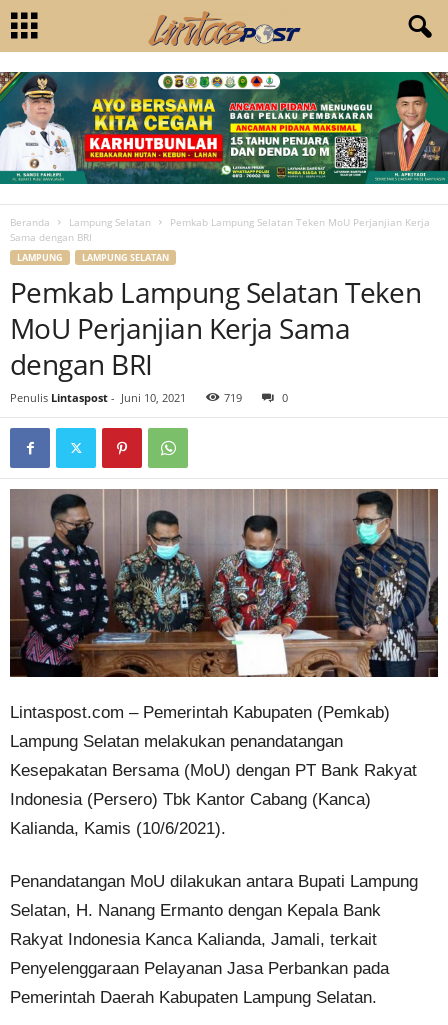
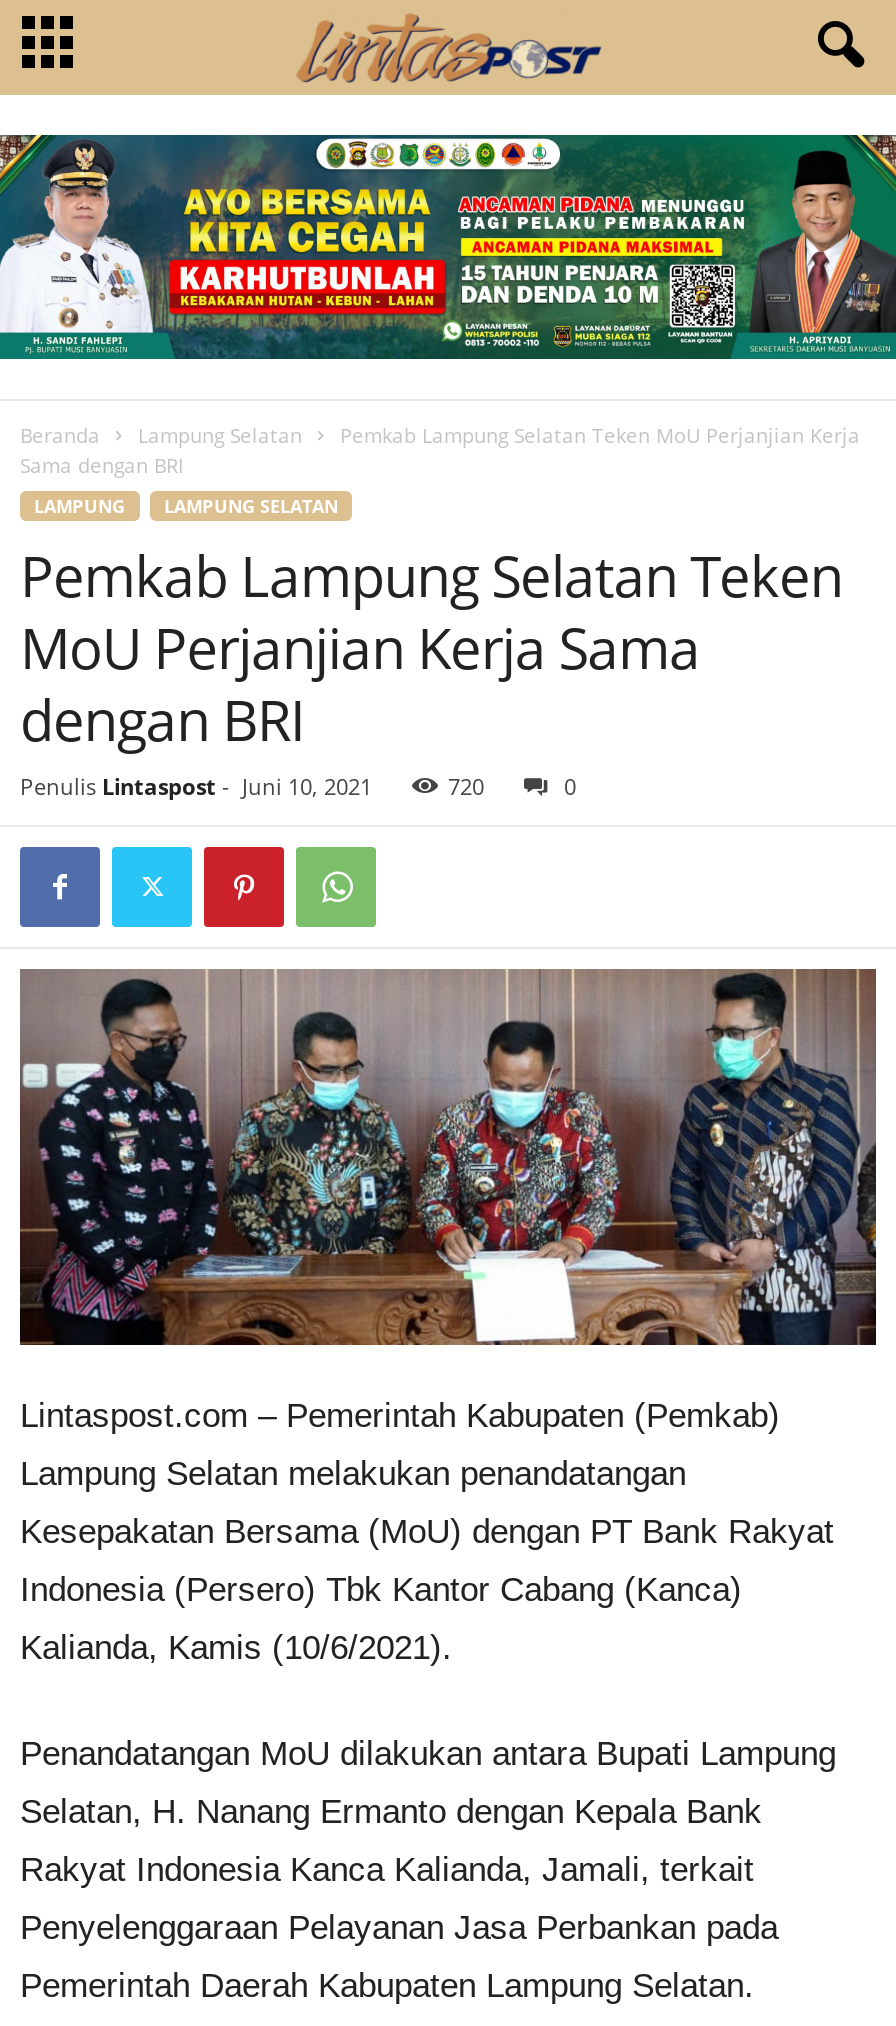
[224,390,242,405] 719 -> [448,771,484,801] 720

